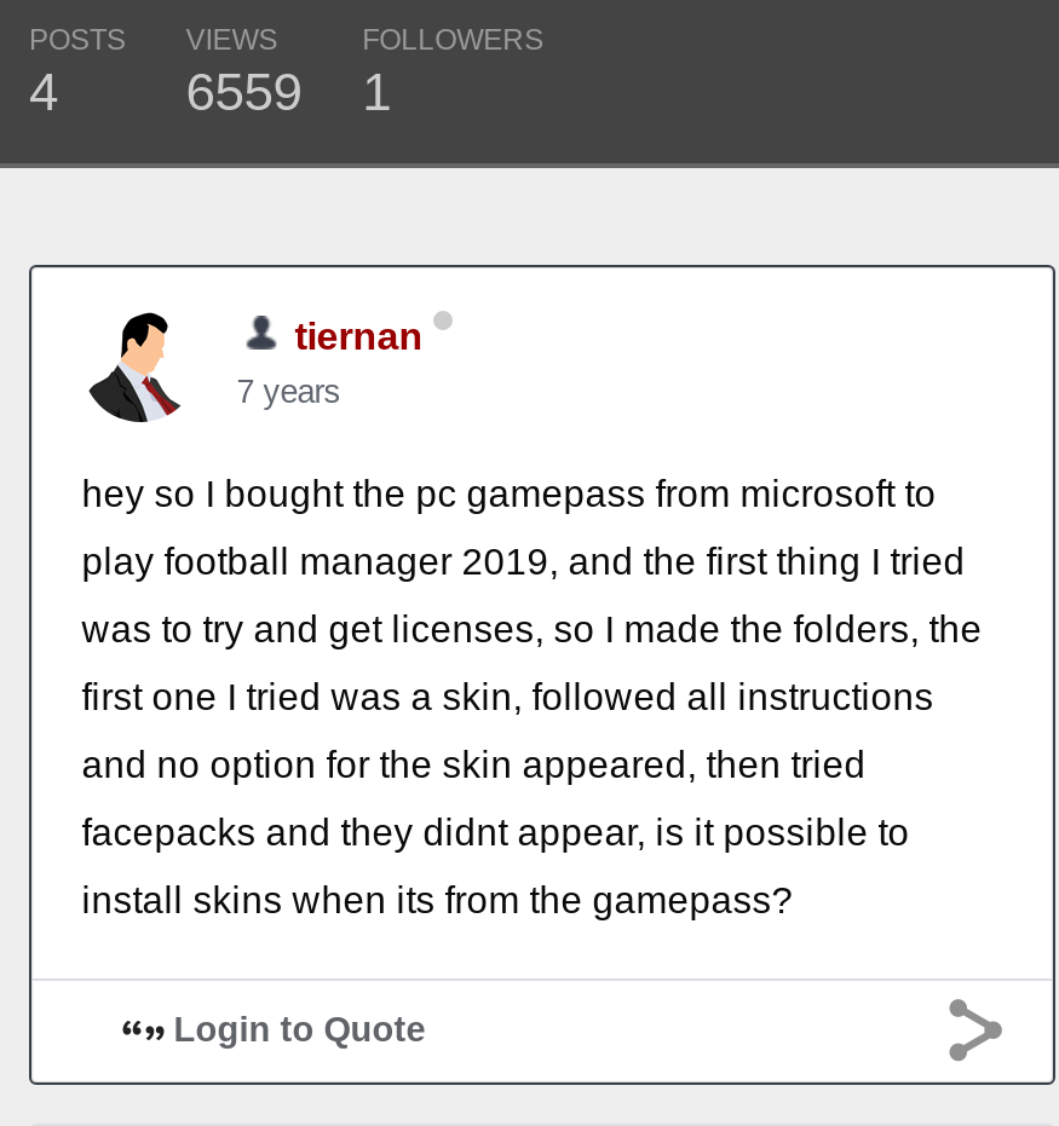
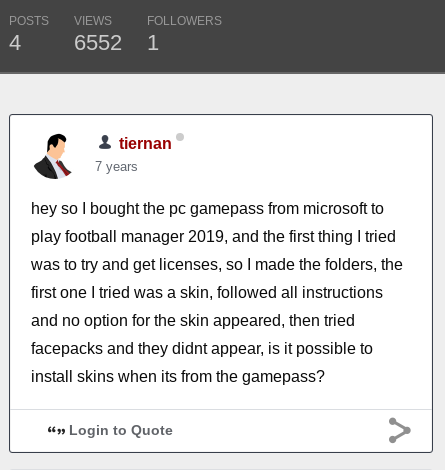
[186,62,391,122] 6559 1 -> [74,30,159,55] 6552 1

